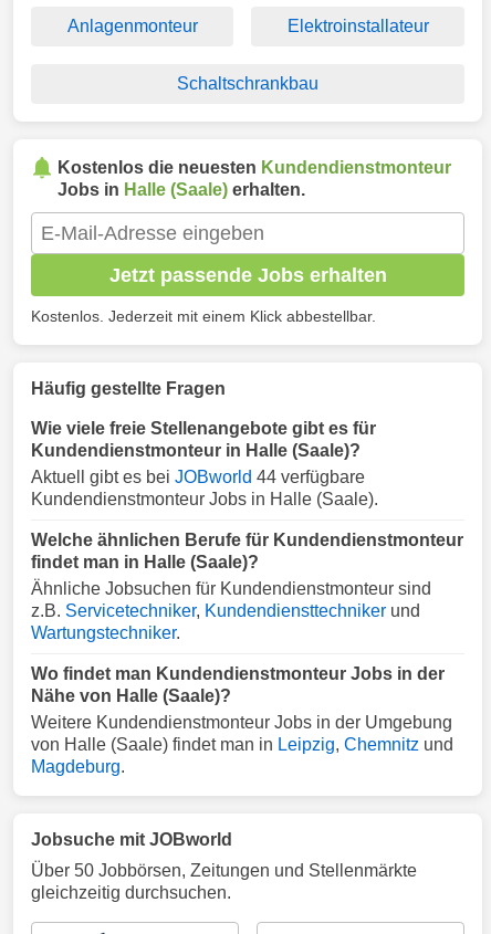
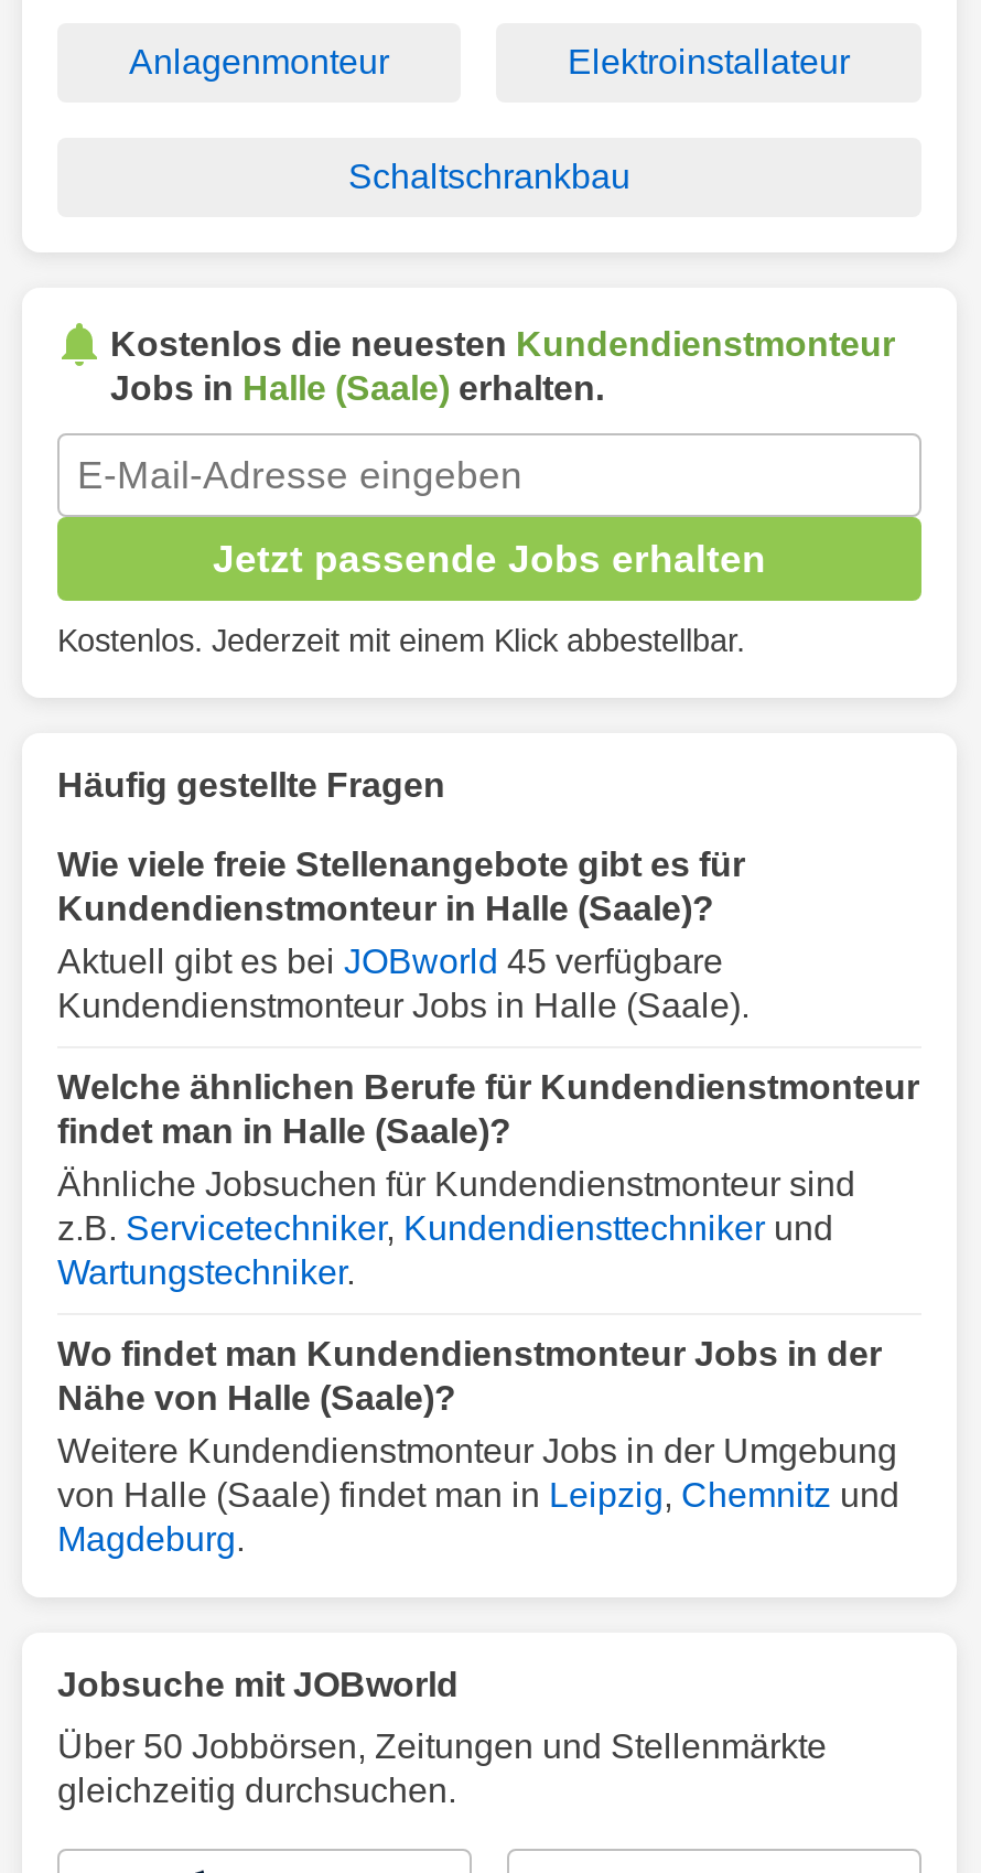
[31,468,365,486] Aktuell gibt es bei JOBworld 44 verfügbare -> [57,943,723,980] Aktuell gibt es bei JOBworld 45 verfügbare

